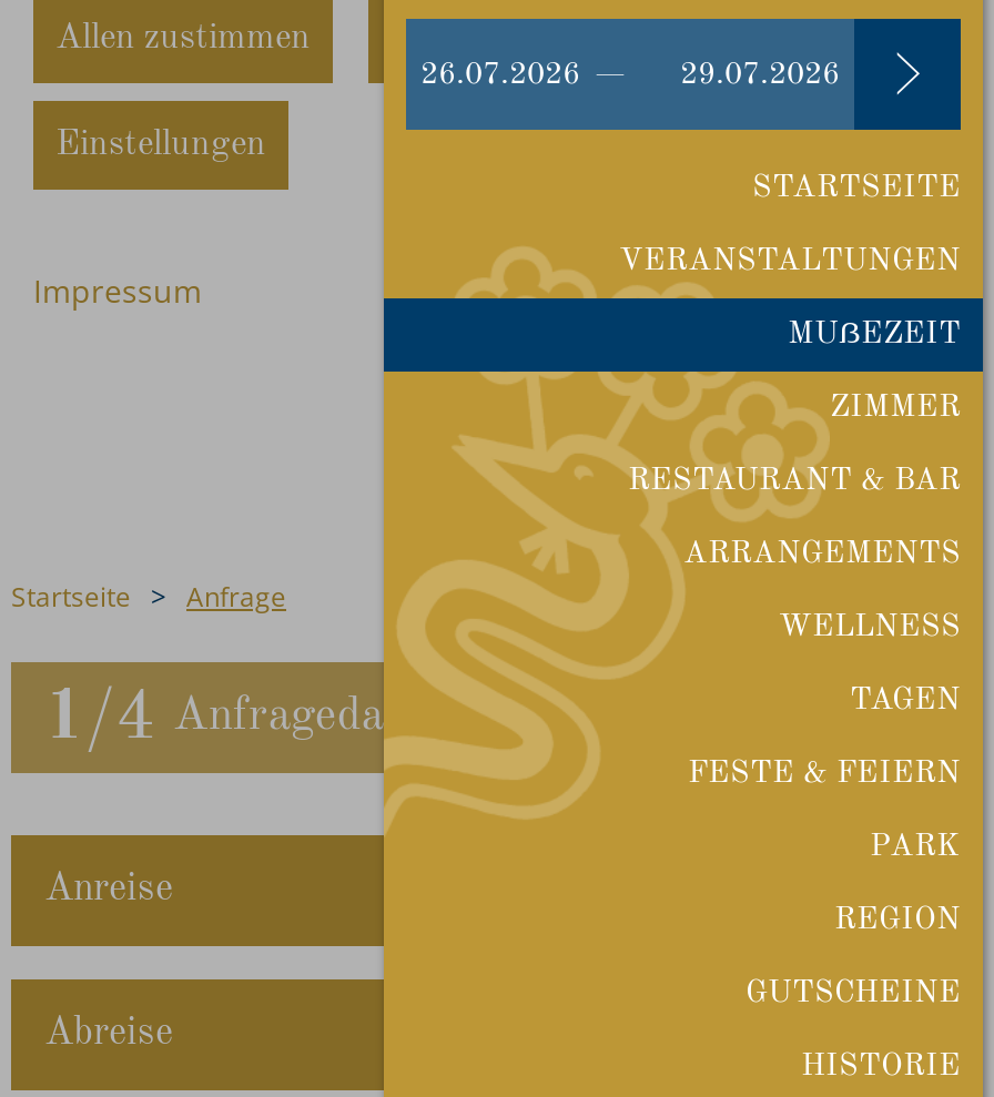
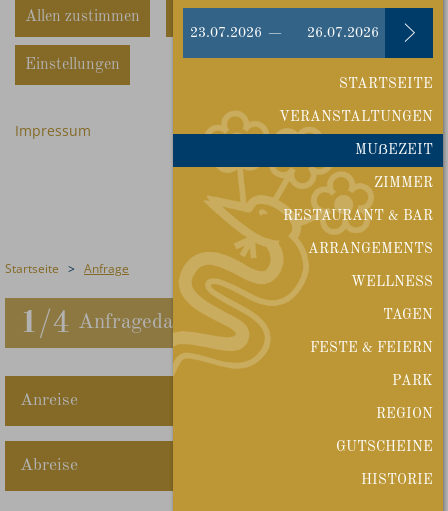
[420,58,626,89] 26.07.2026 — -> [189,26,282,40] 23.07.2026 —
[680,58,840,89] 29.07.2026 -> [306,26,378,40] 26.07.2026

